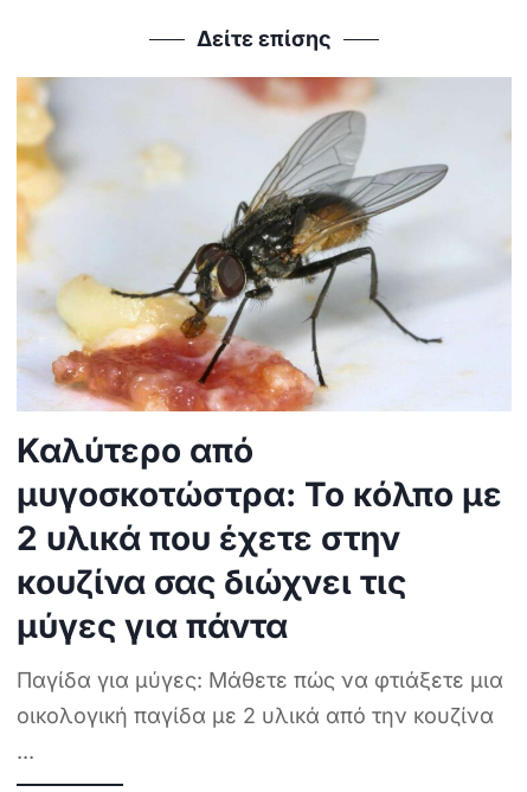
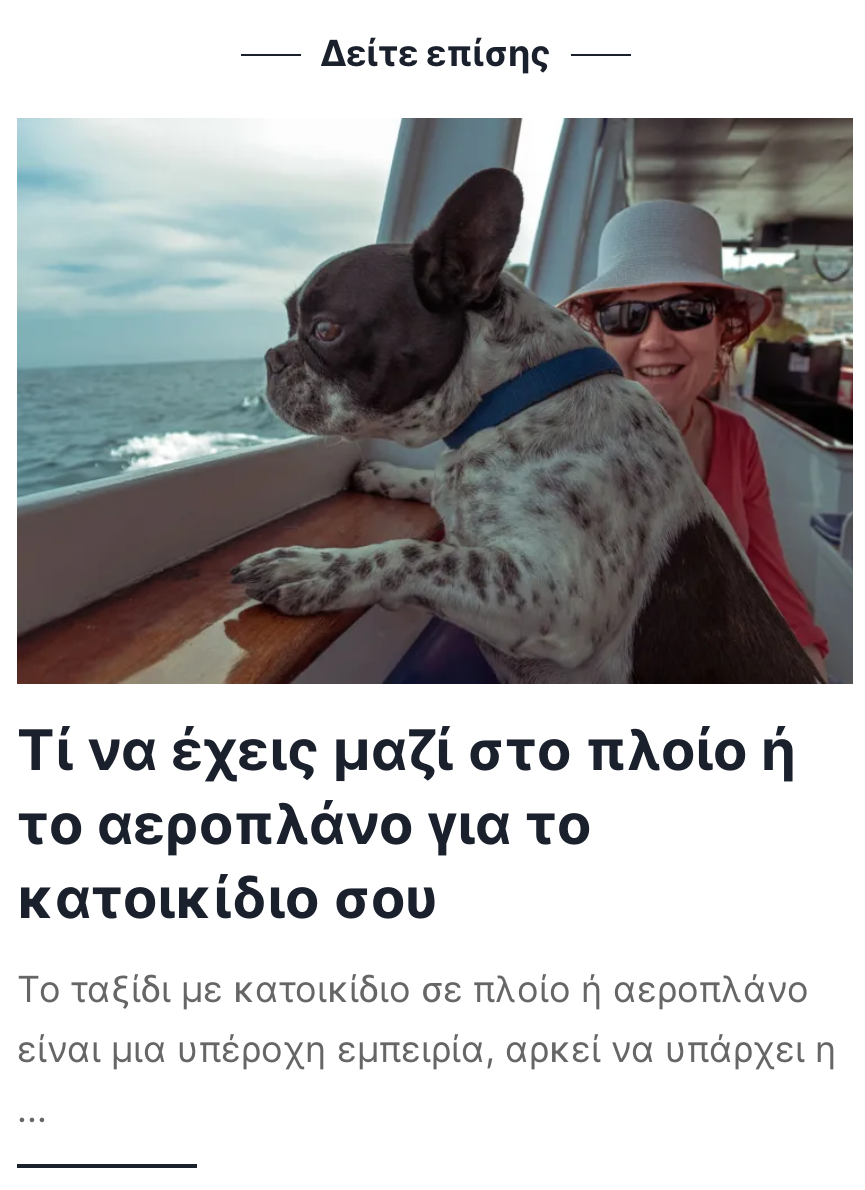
[15,76,512,413] [image] -> [15,116,855,626] [image]
[17,431,502,647] Καλύτερο από | μυγοσκοτώστρα: Το κόλπο με | 2 υλικά που έχετε στην | κουζίνα σας διώχνει τις | μύγες για πάντα -> [17,715,795,931] Τί να έχεις μαζί στο πλοίο ή | το αεροπλάνο για το | κατοικίδιο σου
[17,668,503,728] Παγίδα για μύγες: Μάθετε πώς να φτιάξετε μια | οικολογική παγίδα με 2 υλικά από την κουζίνα -> [17,967,837,1069] Το ταξίδι με κατοικίδιο σε πλοίο ή αεροπλάνο | είναι μια υπέροχη εμπειρία, αρκεί να υπάρχει η

